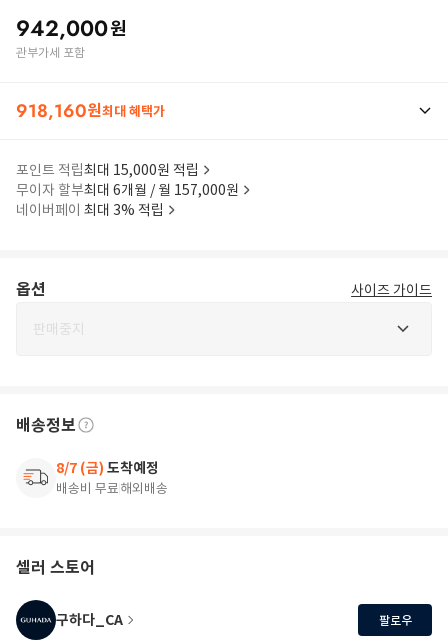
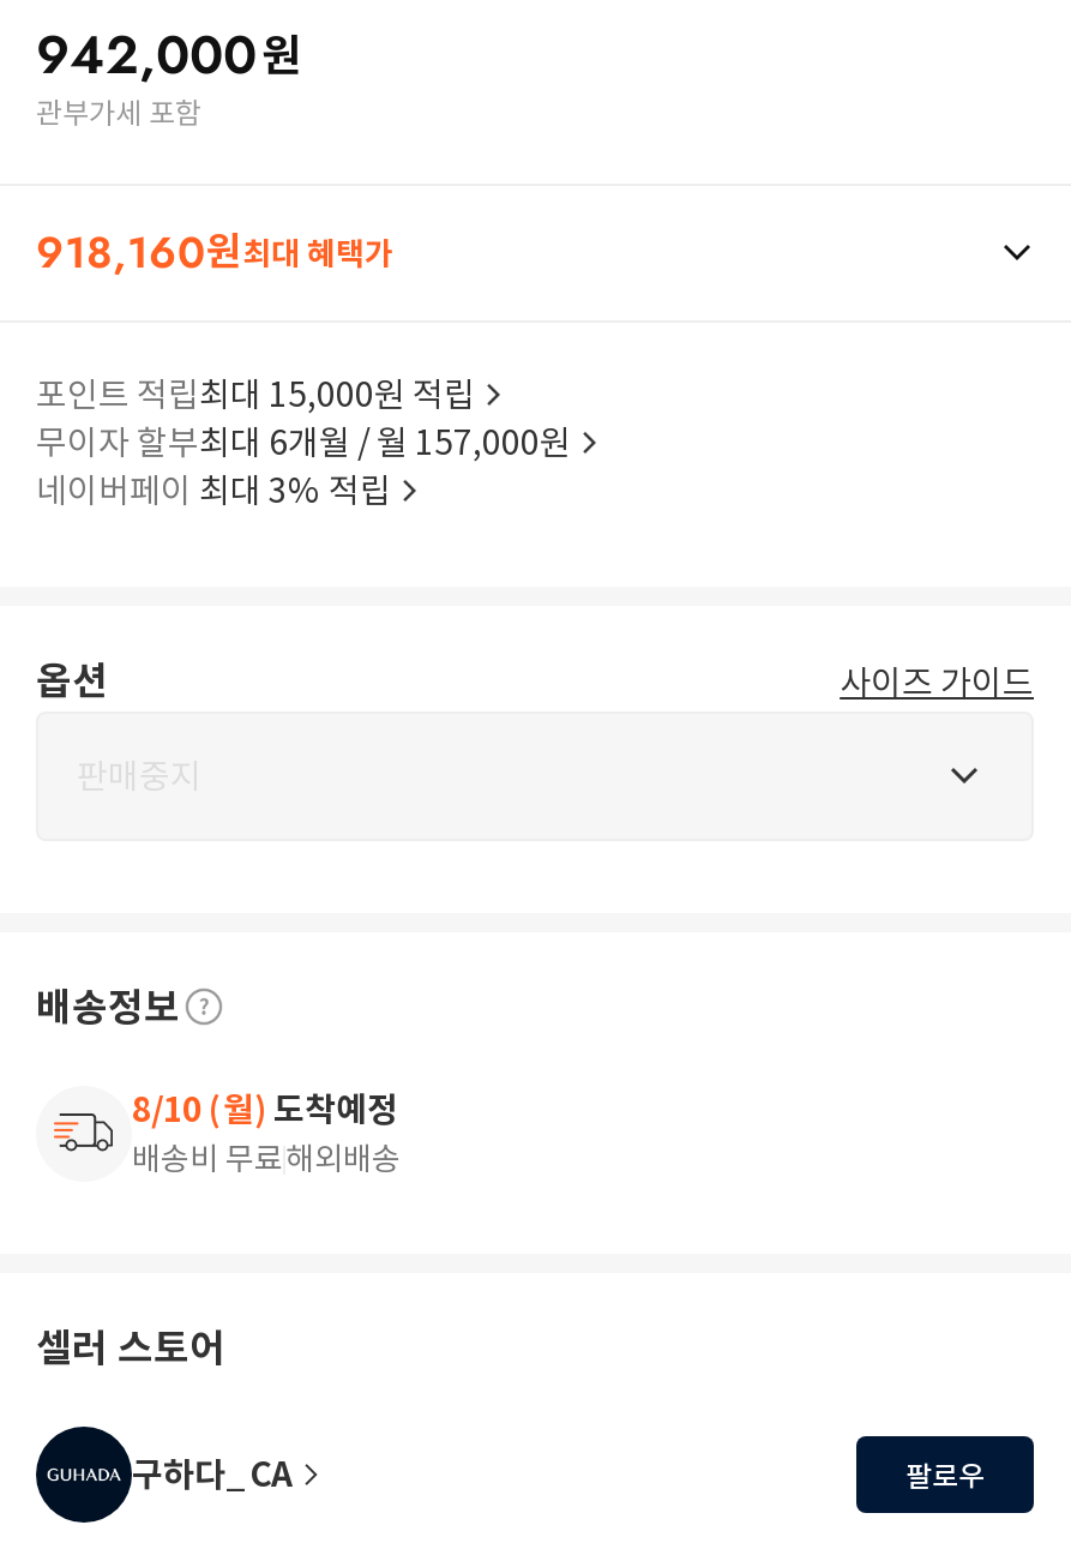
[56,459,159,477] 8/7 (금) 도착예정 -> [132,1088,398,1131] 8/10 (월) 도착예정

